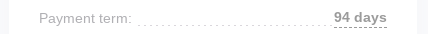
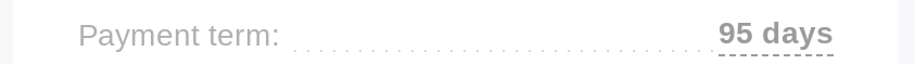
[334,9,387,25] 94 days -> [719,15,834,50] 95 days

